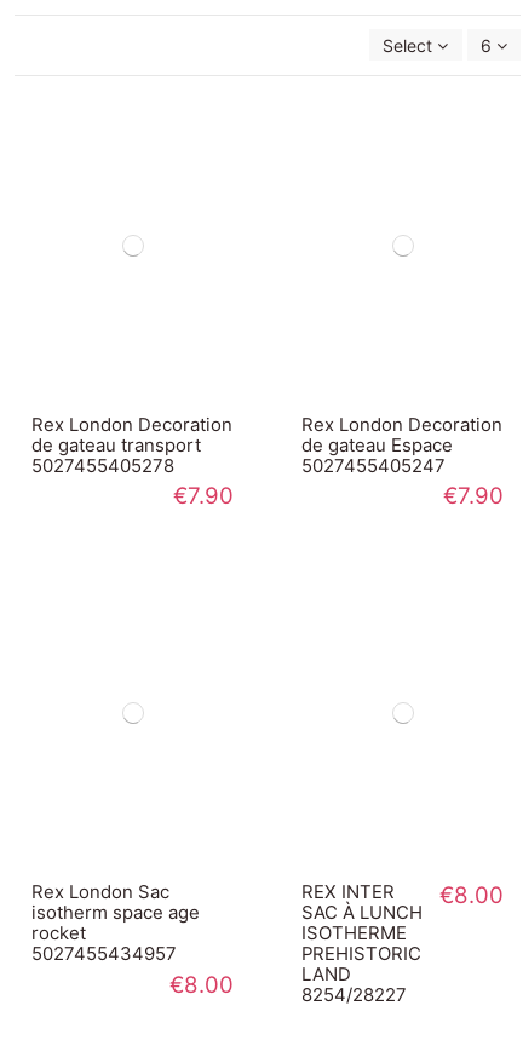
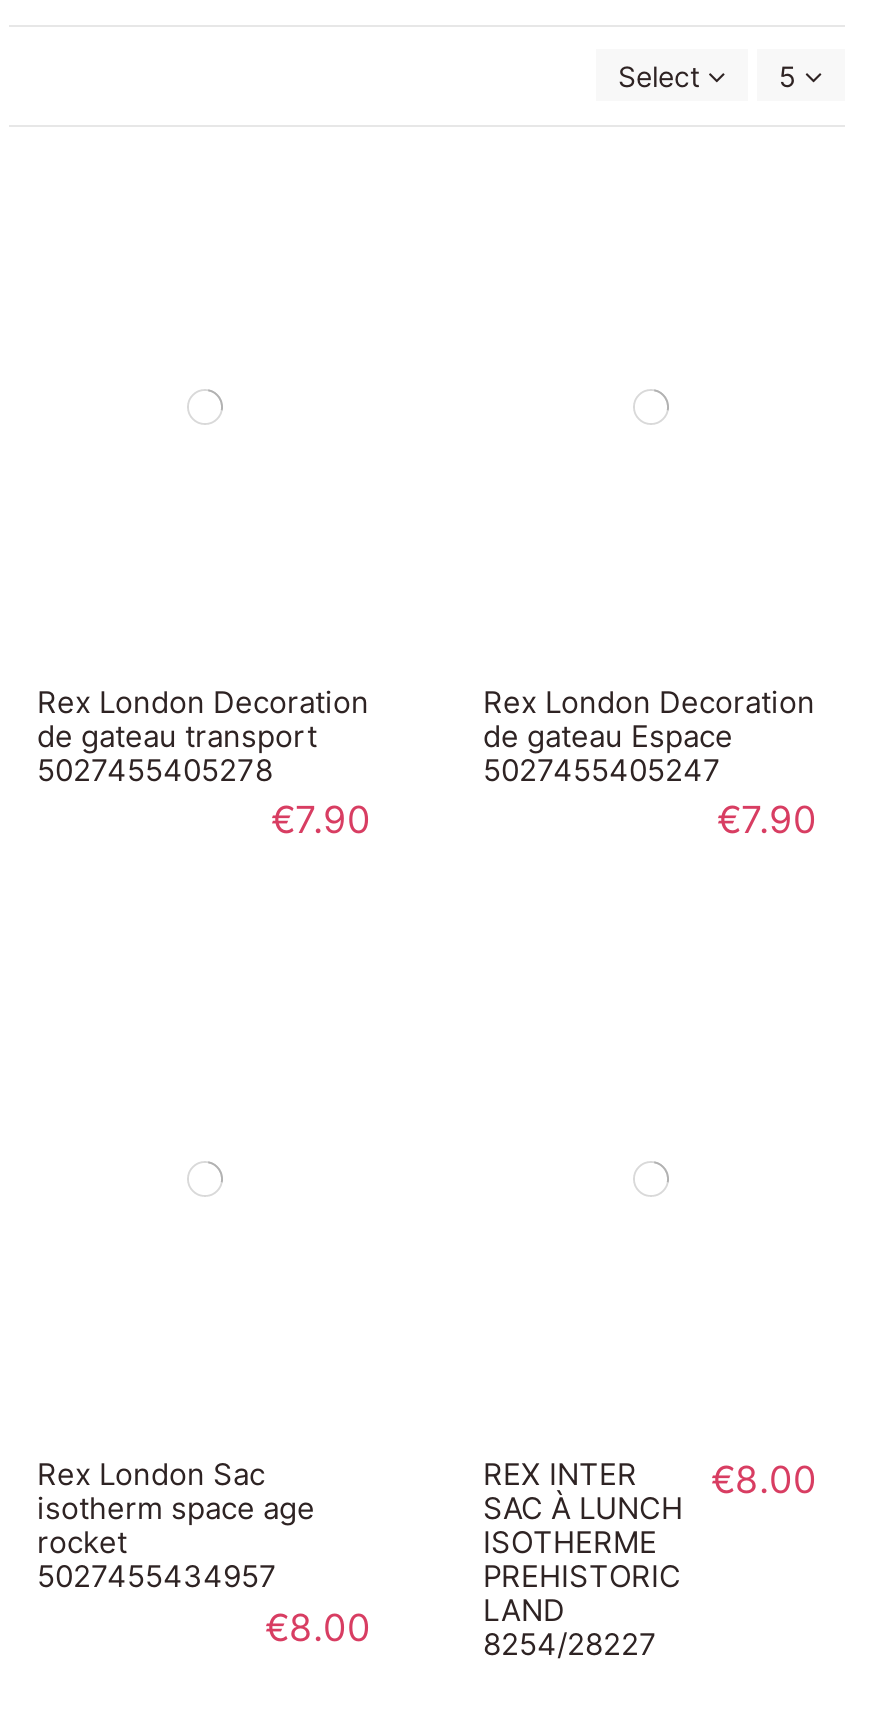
[480,35,496,55] 6 -> [779,58,805,92] 5

